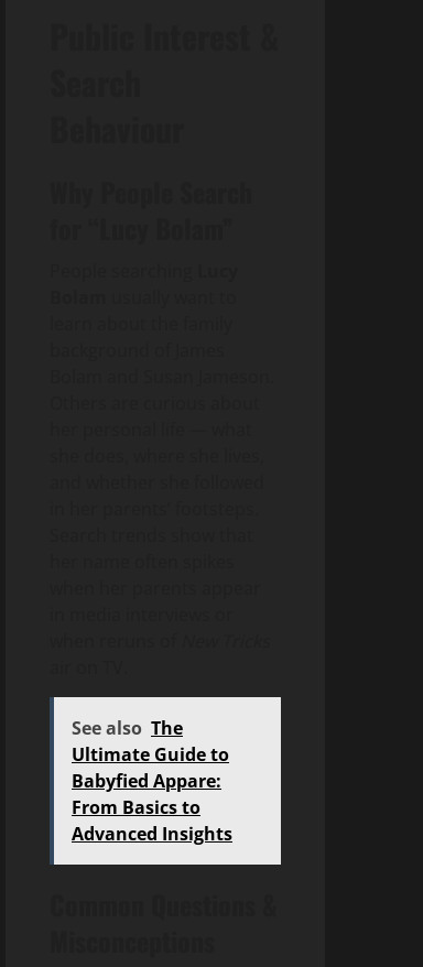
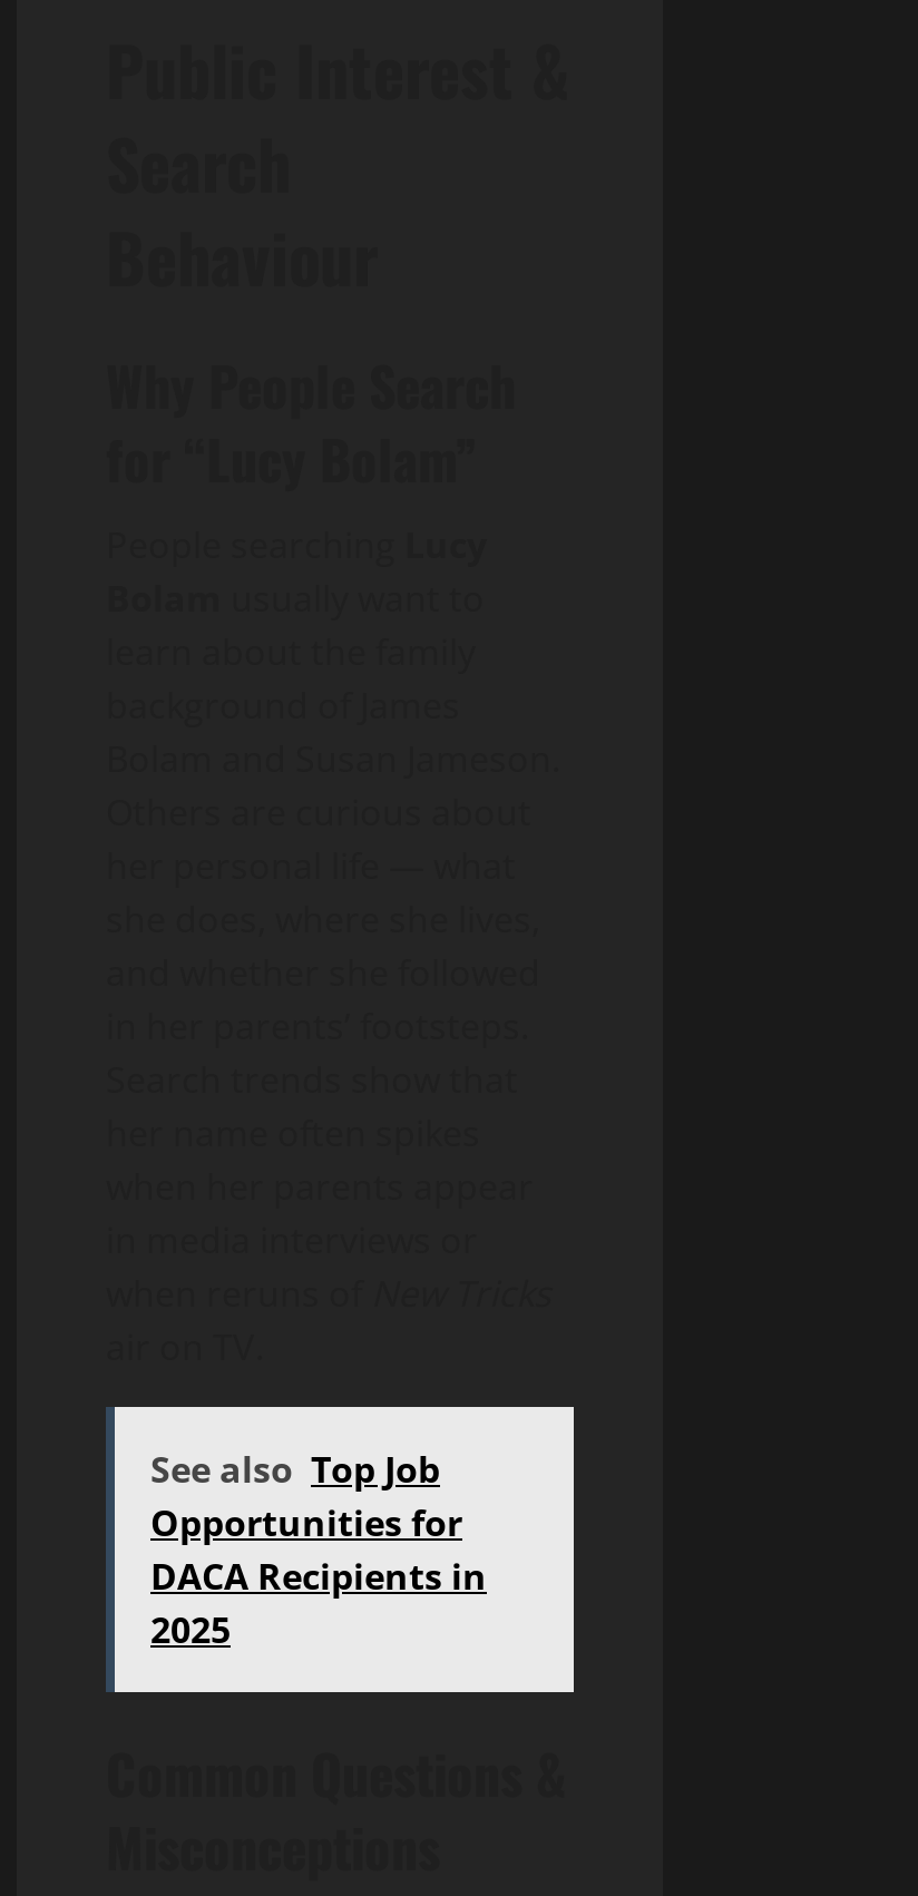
[72,715,232,845] See also The | Ultimate Guide to | Babyfied Appare: | From Basics to | Advanced Insights -> [150,1444,487,1653] See also Top Job | Opportunities for | DACA Recipients in | 2025

